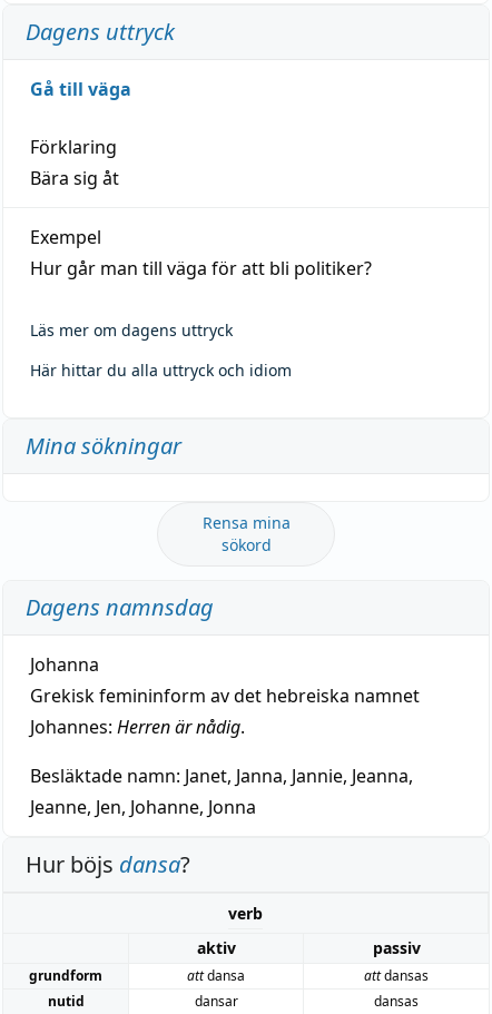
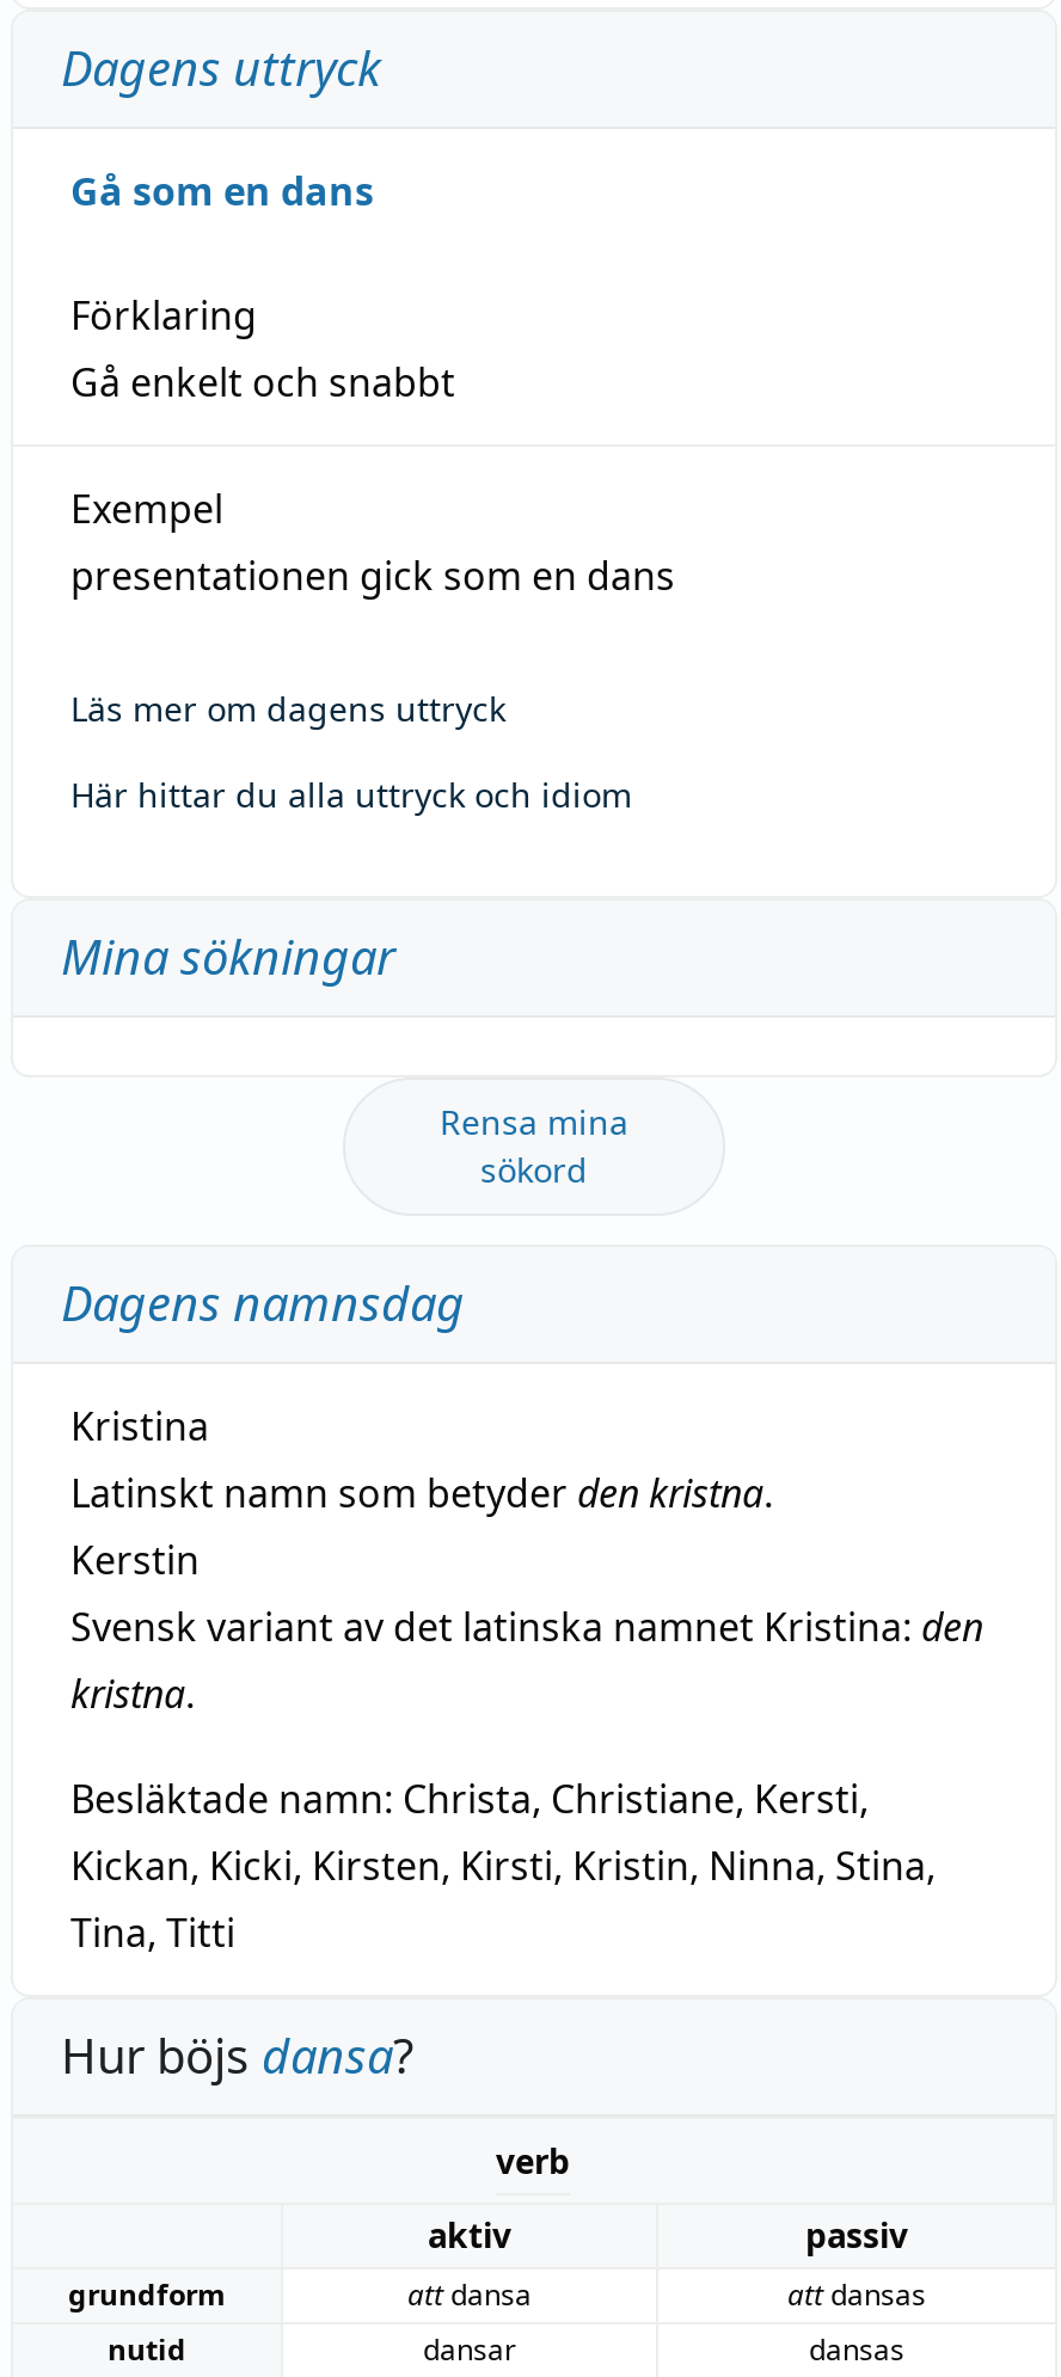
[30,76,131,101] Gå till väga -> [70,164,374,217] Gå som en dans
[30,166,119,190] Bära sig åt -> [70,355,455,408] Gå enkelt och snabbt
[30,256,372,280] Hur går man till väga för att bli politiker? -> [70,549,675,601] presentationen gick som en dans
[30,652,420,739] Johanna | Grekisk femininform av det hebreiska namnet | Johannes: Herren är nådig. -> [70,1399,983,1719] Kristina | Latinskt namn som betyder den kristna. | Kerstin | Svensk variant av det latinska namnet Kristina: den | kristna.
[30,763,413,819] Besläktade namn: Janet, Janna, Jannie, Jeanna, | Jeanne, Jen, Johanne, Jonna -> [70,1772,936,1958] Besläktade namn: Christa, Christiane, Kersti, | Kickan, Kicki, Kirsten, Kirsti, Kristin, Ninna, Stina, | Tina, Titti

